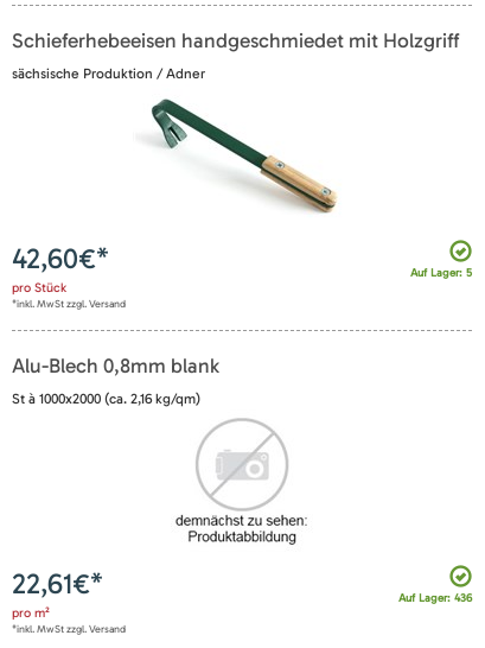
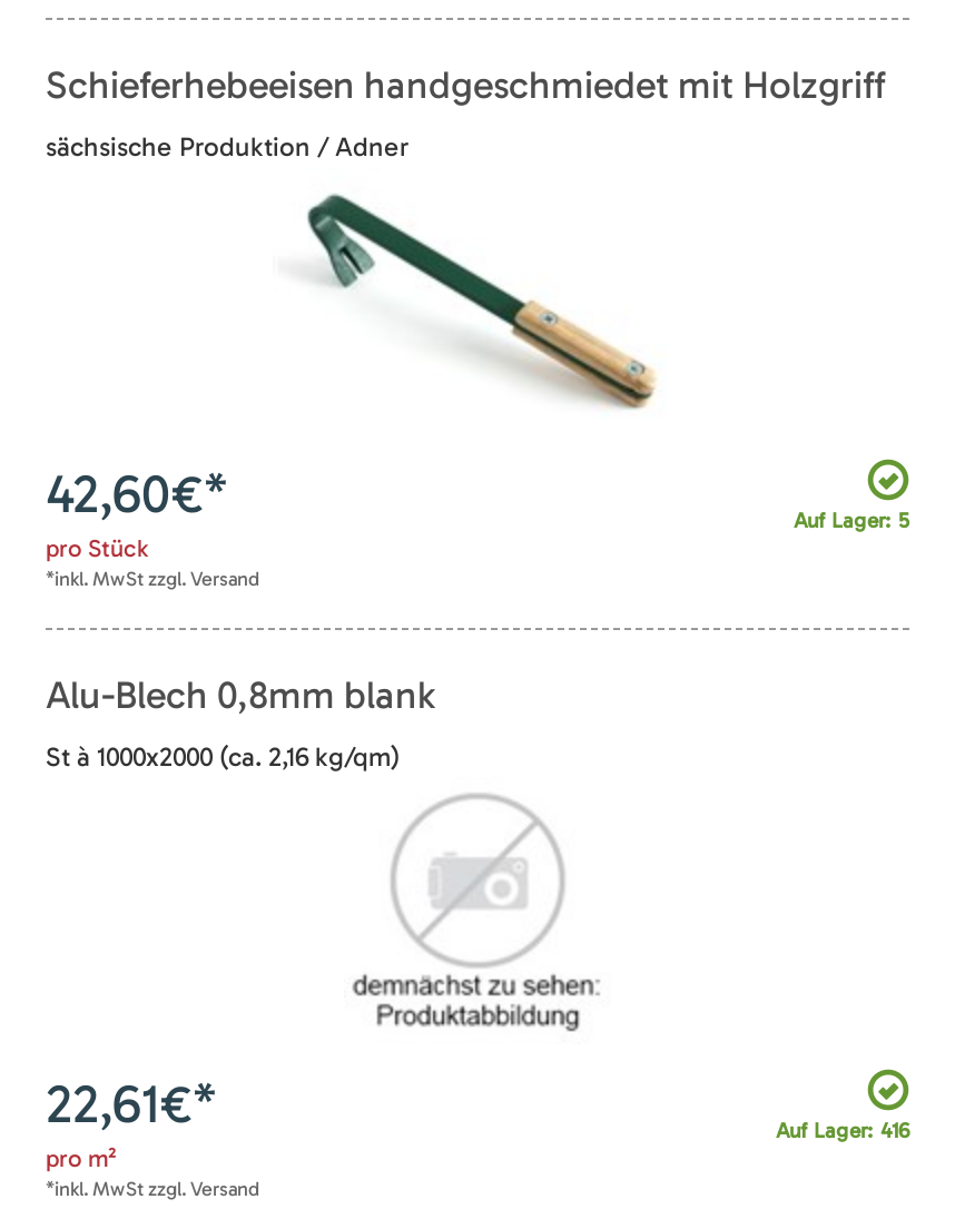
[398,591,472,604] Auf Lager: 436 -> [776,1117,909,1142] Auf Lager: 416

